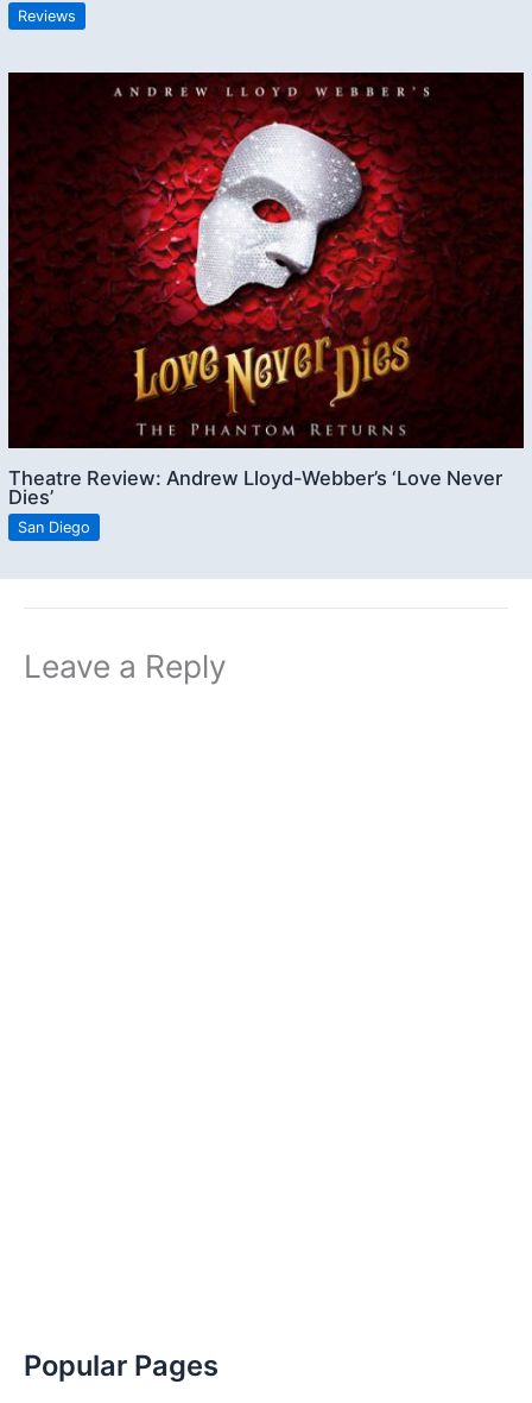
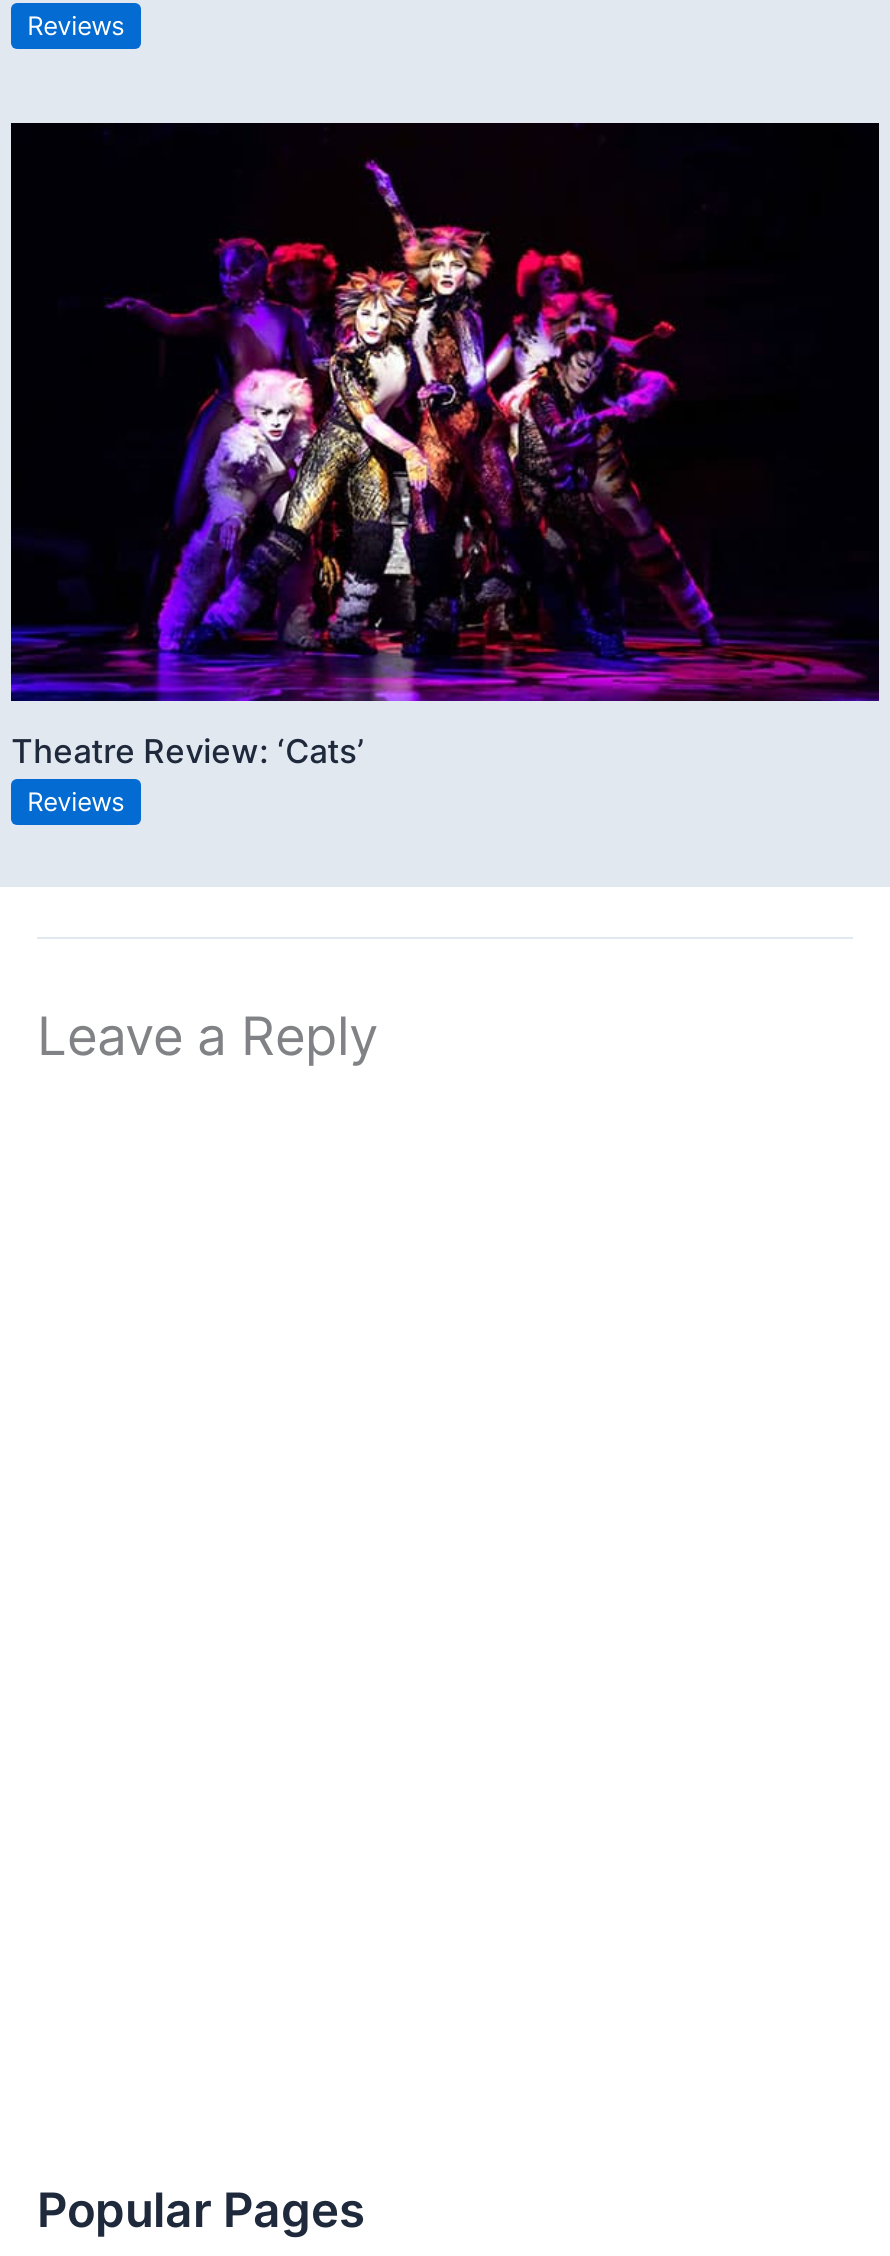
[8,71,524,536] [image] | Theatre Review: Andrew Lloyd-Webber’s ‘Love Never | Dies’ | San Diego -> [9,122,881,816] [image] | Theatre Review: ‘Cats’ | Reviews

